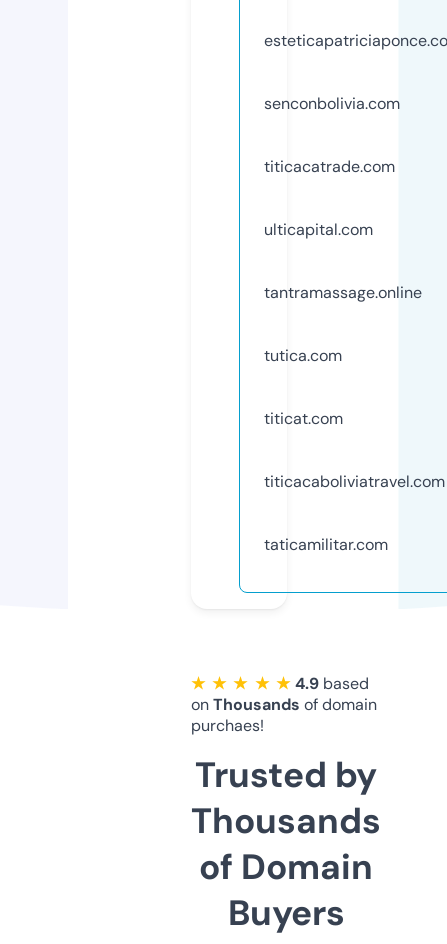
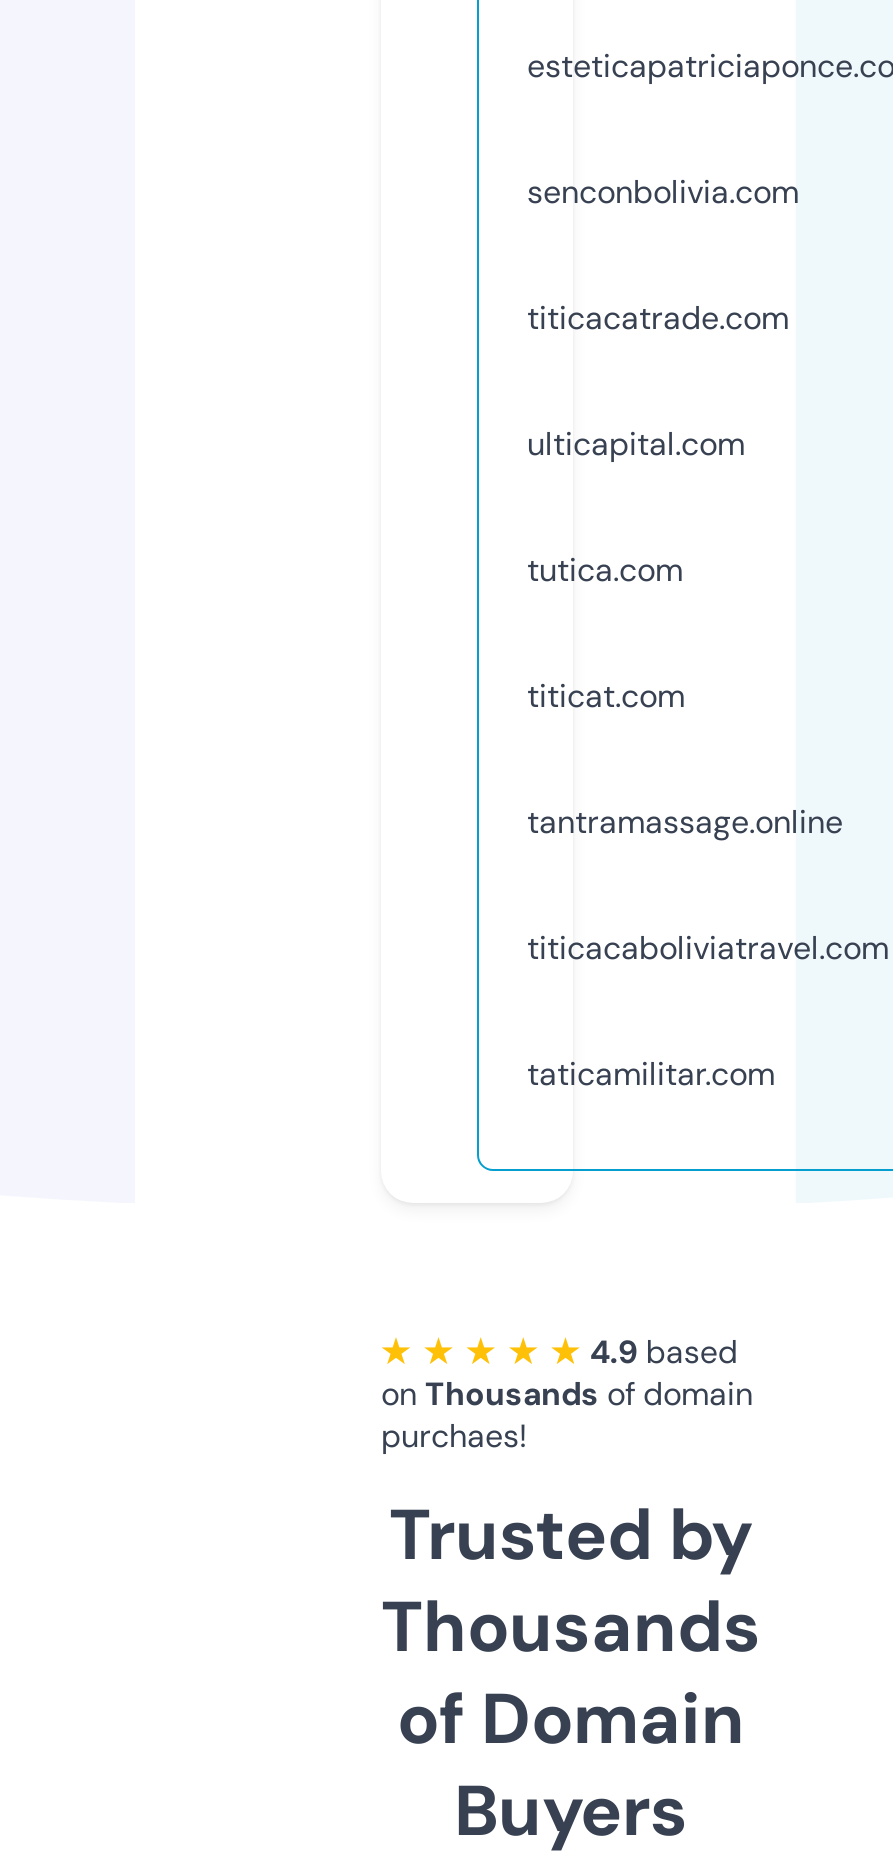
moved [264,282,422,303] -> [527,801,843,843]: tantramassage.online
moved [264,345,343,429] -> [527,549,685,717]: tutica.com | titicat.com

